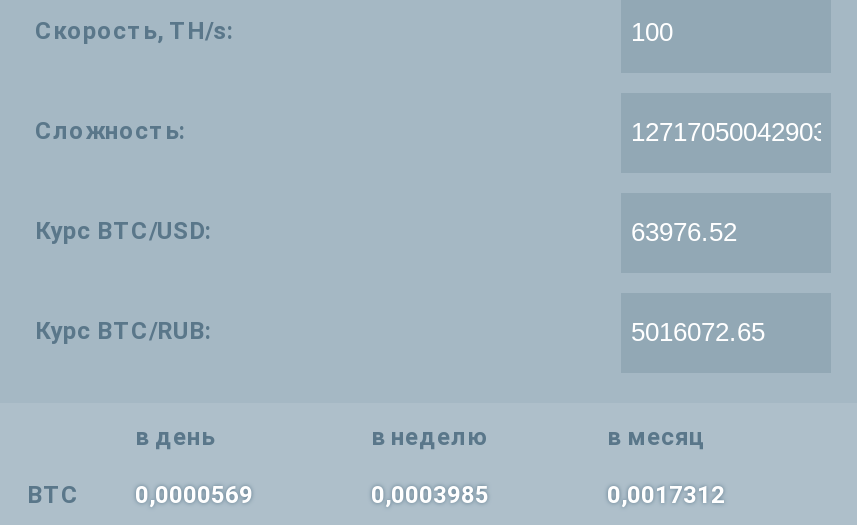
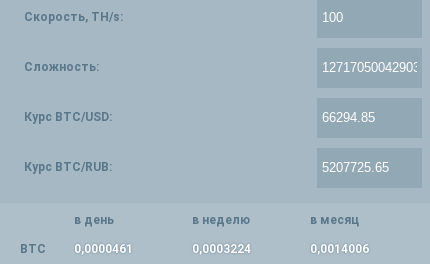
[135,482,253,510] 0,0000569 -> [74,242,133,256] 0,0000461
[371,482,489,510] 0,0003985 -> [192,242,251,256] 0,0003224
[607,482,725,510] 0,0017312 -> [310,242,369,256] 0,0014006

